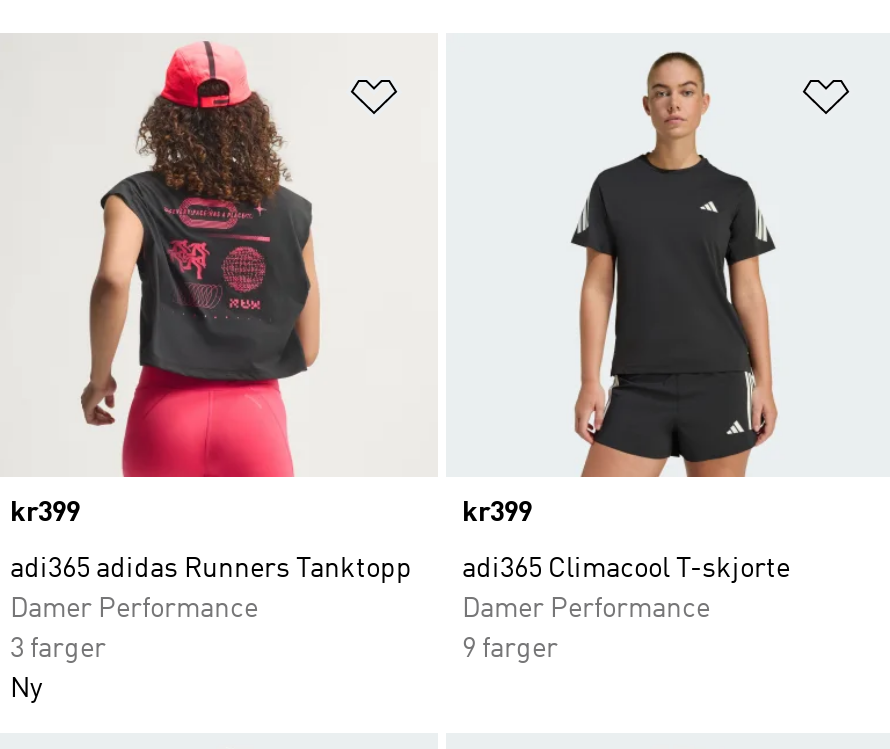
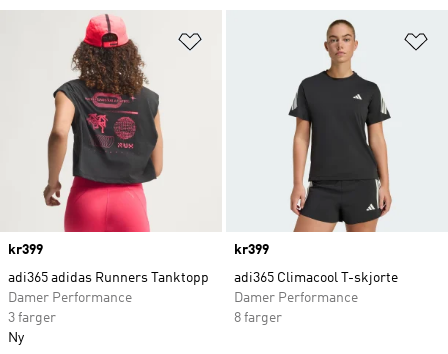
[462,635,558,663] 9 farger -> [234,311,282,325] 8 farger

